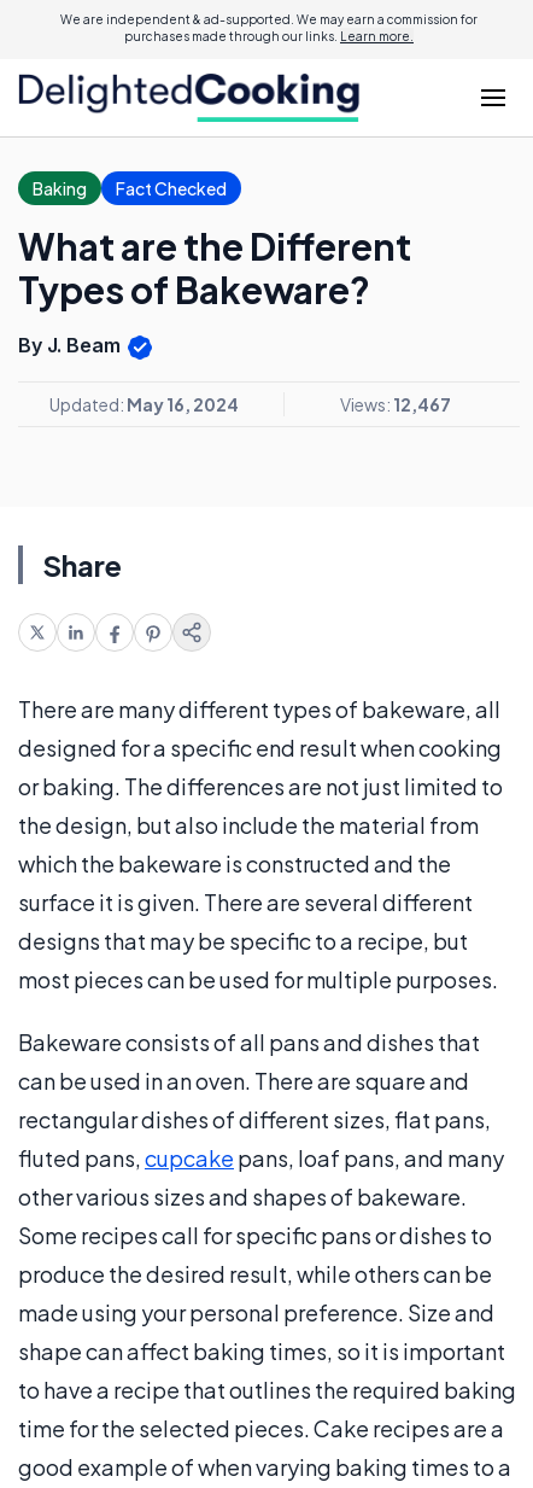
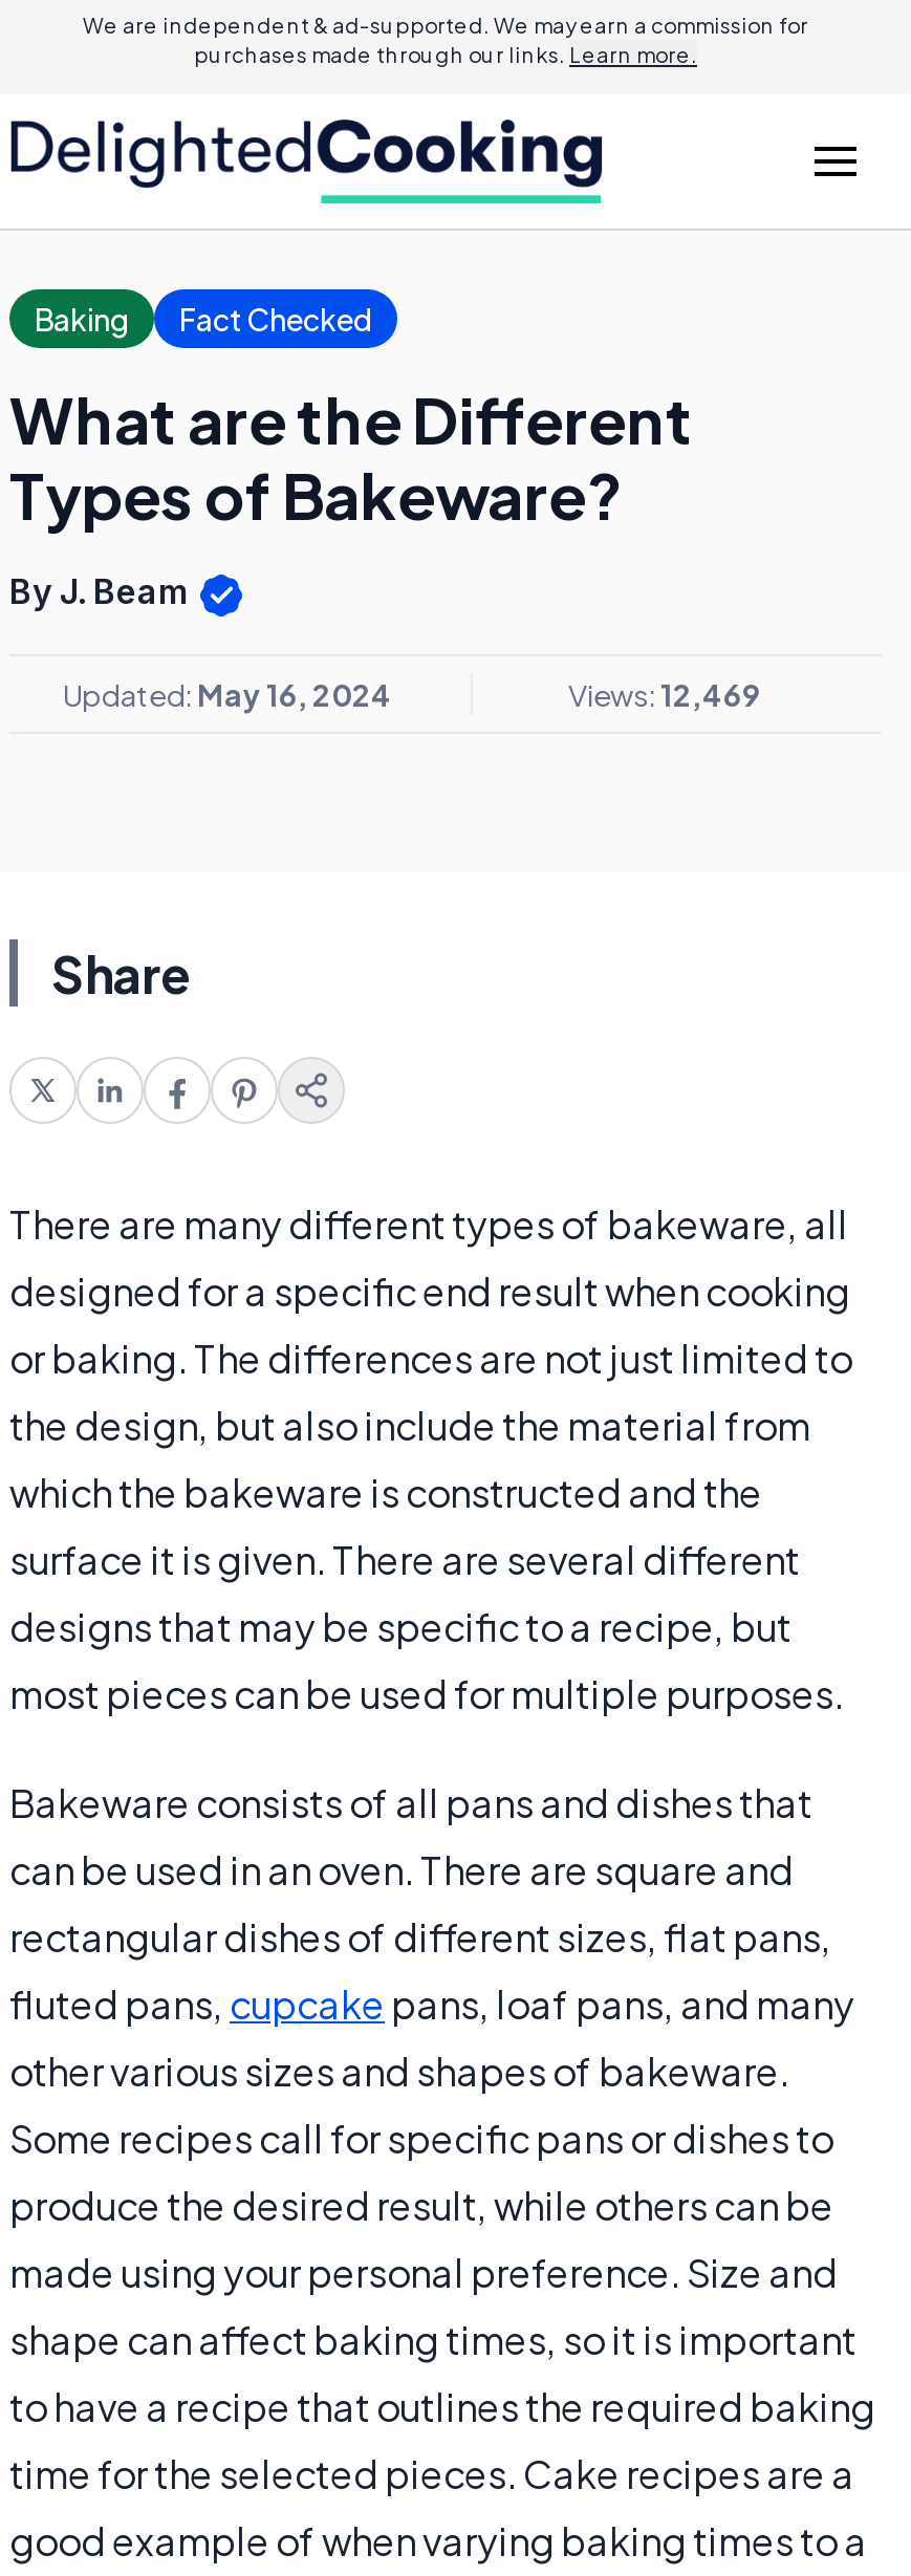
[339,393,450,415] Views: 12,467 -> [568,674,761,712] Views: 12,469

